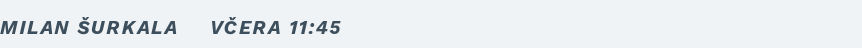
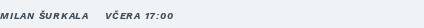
[0,16,341,38] MILAN ŠURKALA VČERA 11:45 -> [0,10,173,21] MILAN ŠURKALA VČERA 17:00

